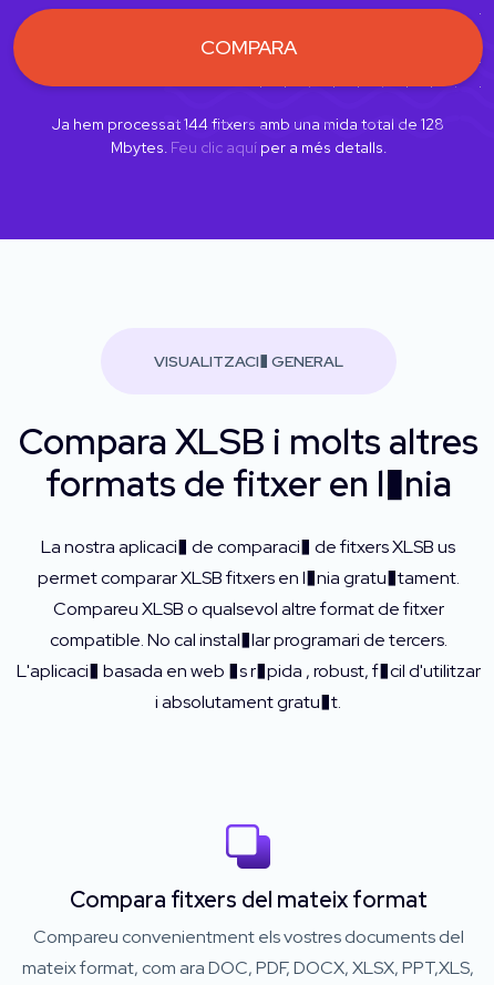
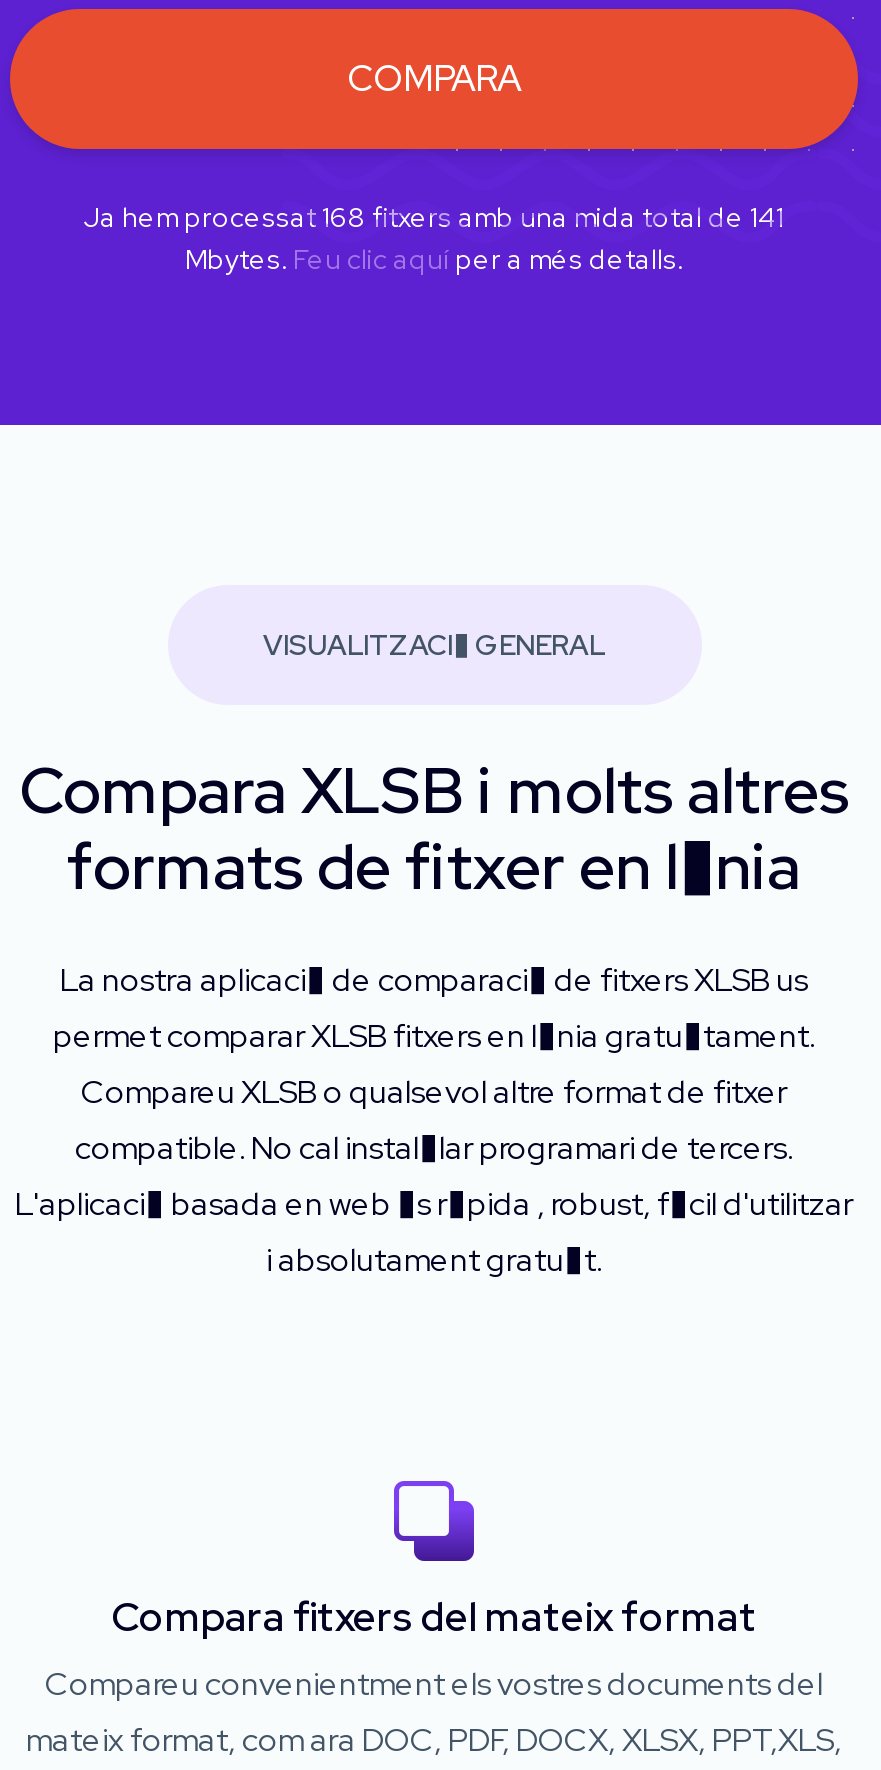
[52,114,444,134] Ja hem processat 144 fitxers amb una mida total de 128 -> [84,198,784,234] Ja hem processat 168 fitxers amb una mida total de 141

